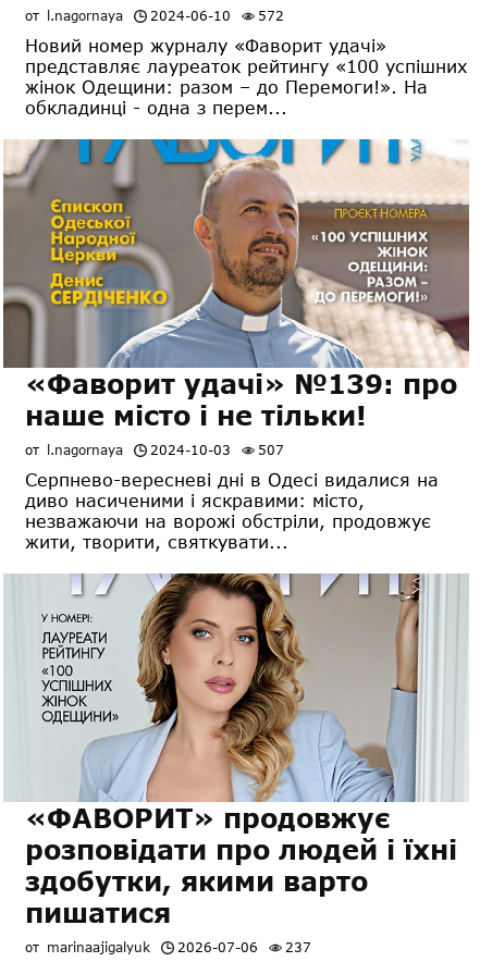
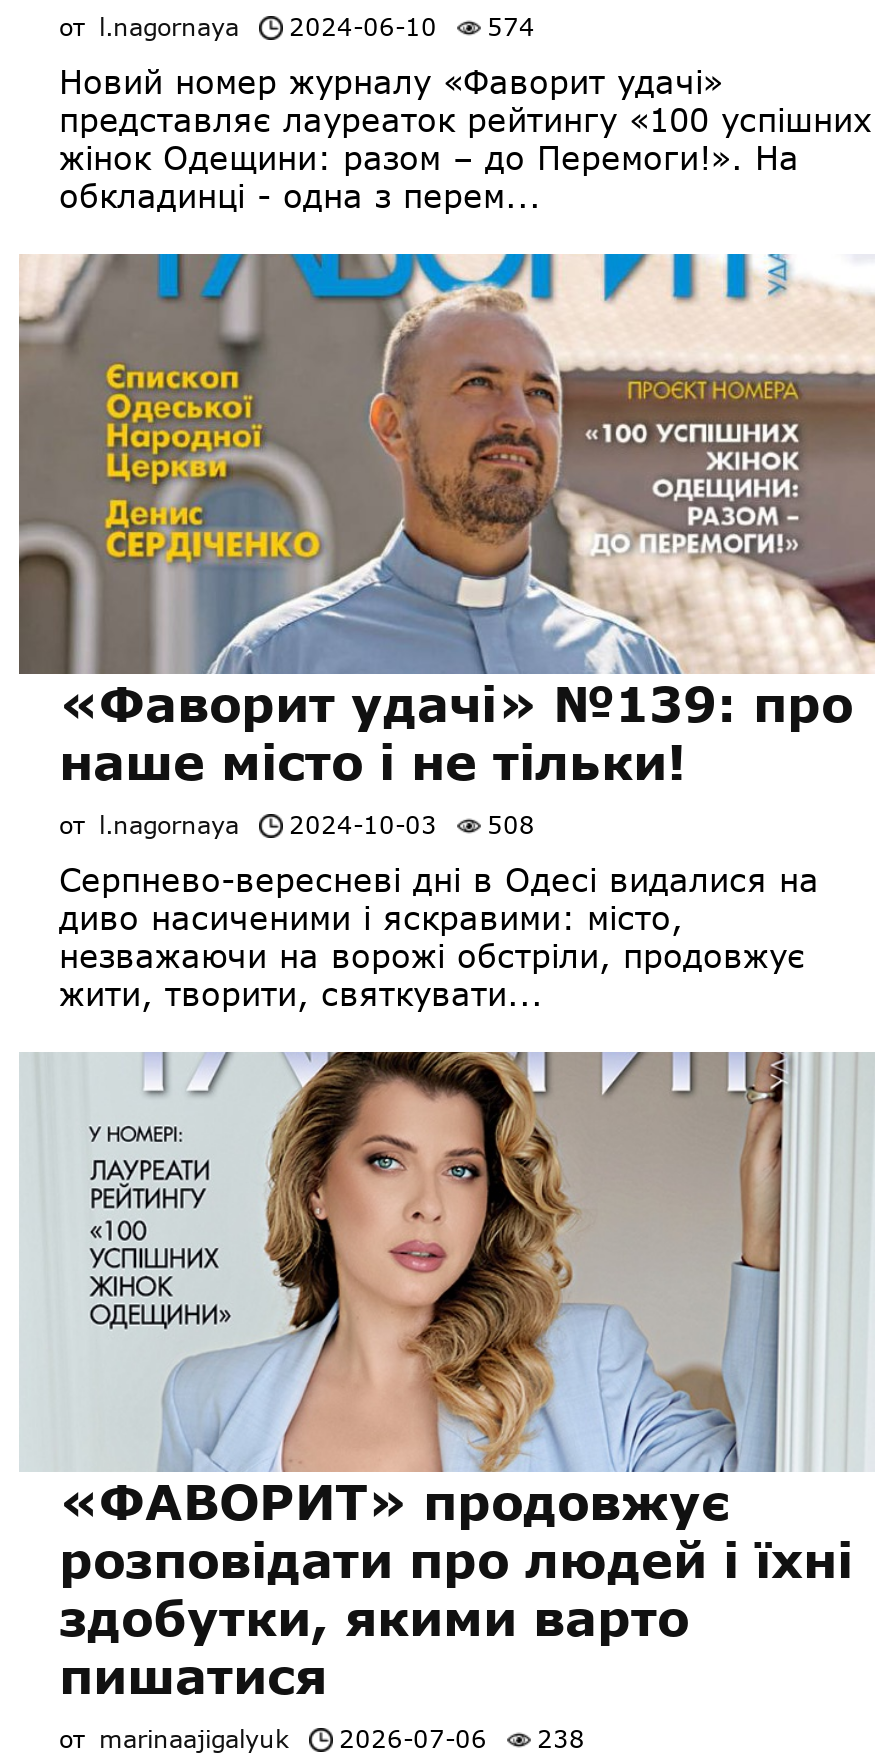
[258,7,284,23] 572 -> [487,11,535,41] 574
[258,441,284,458] 507 -> [487,809,535,839] 508
[25,939,311,955] от marinaajigalyuk 2026-07-06 237 -> [59,1723,585,1753] от marinaajigalyuk 2026-07-06 238

